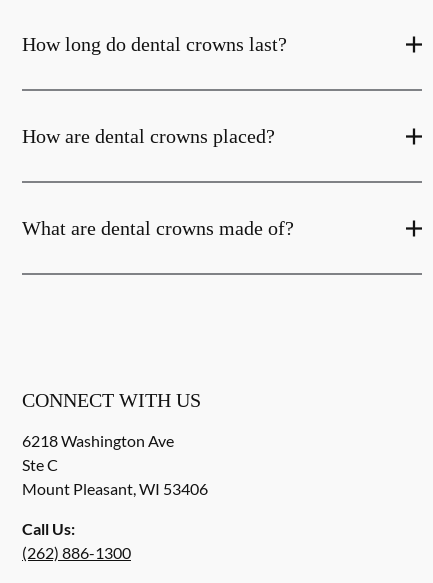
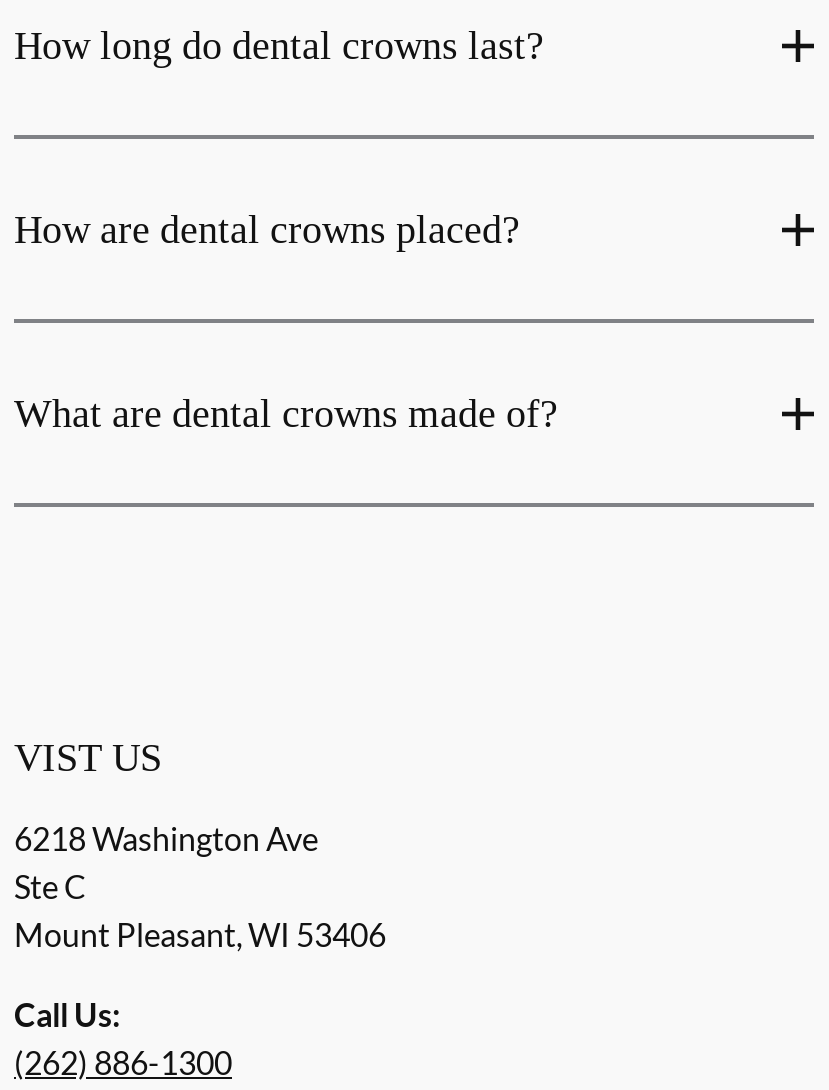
[22,389,201,411] CONNECT WITH US -> [14,735,162,779] VIST US

